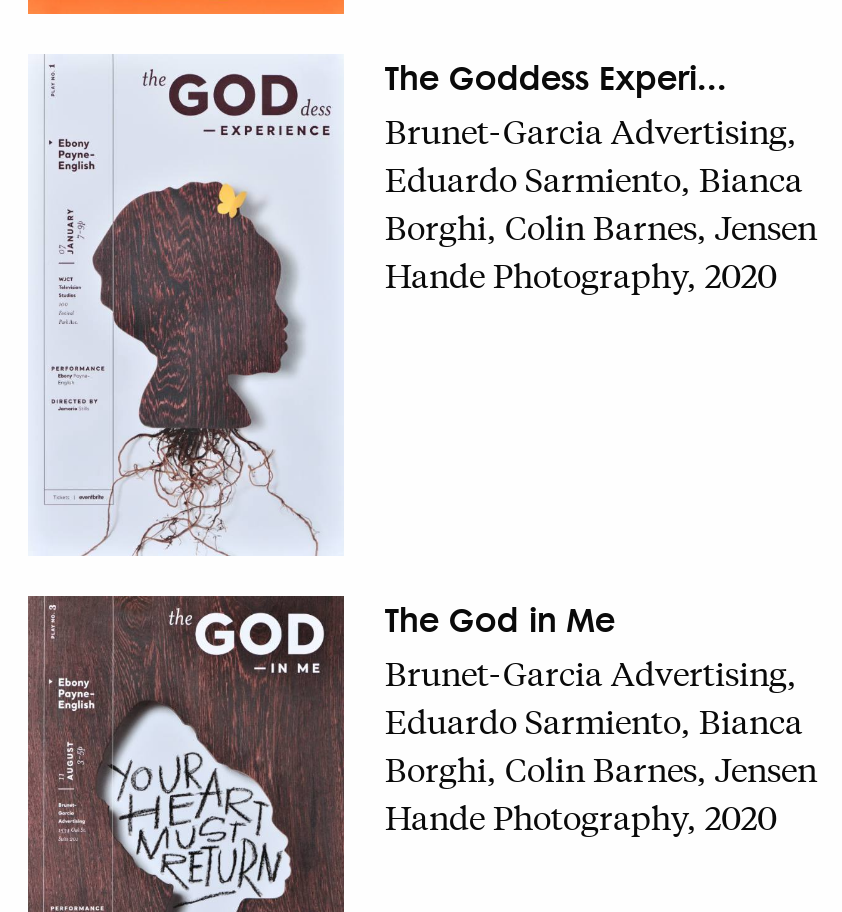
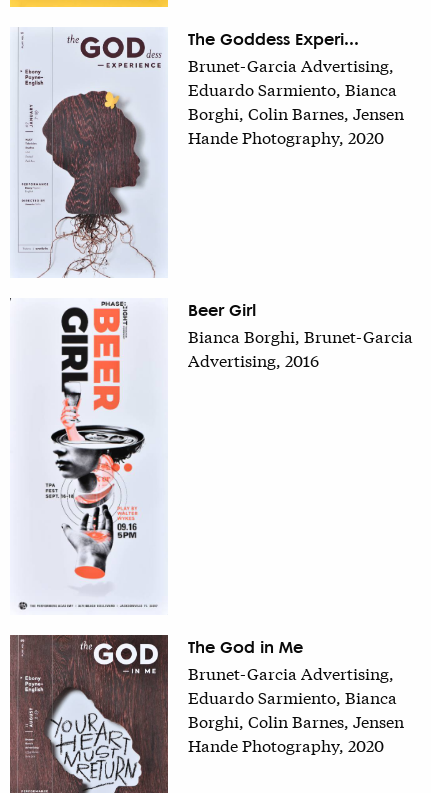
none -> [10,297,413,614] [image] | Beer Girl | Bianca Borghi, Brunet-Garcia | Advertising, 2016

